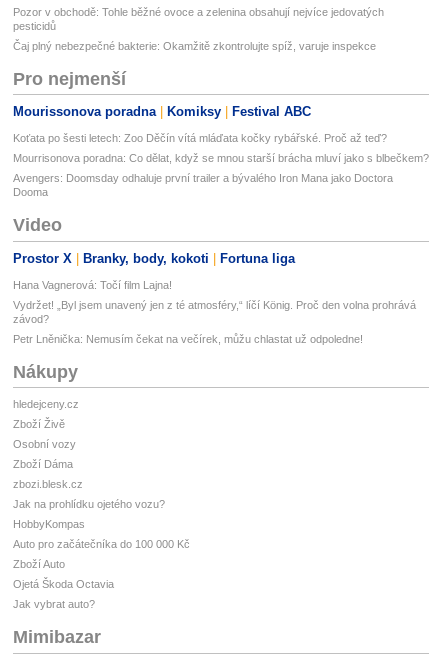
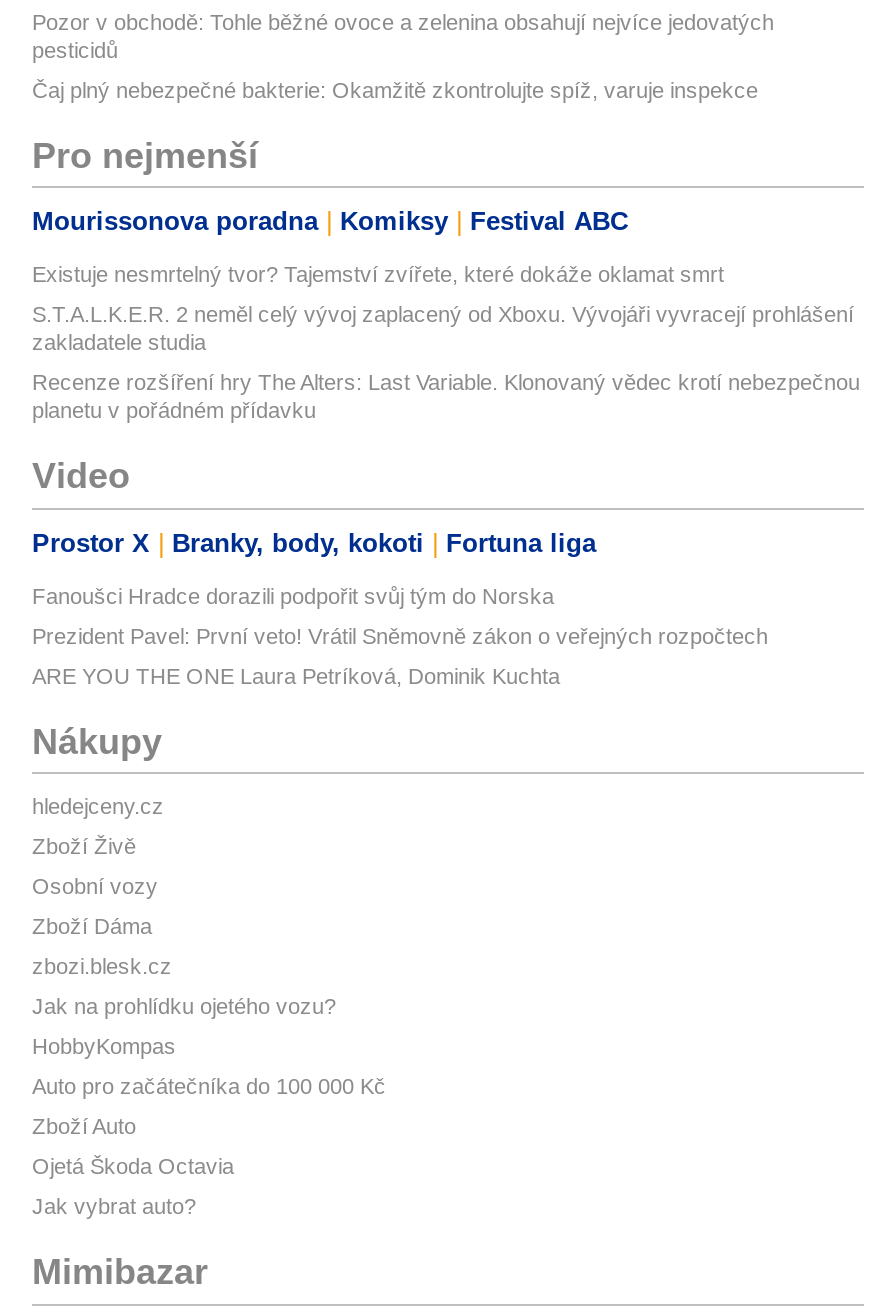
[13,132,387,144] Koťata po šesti letech: Zoo Děčín vítá mláďata kočky rybářské. Proč až teď? -> [32,263,724,287] Existuje nesmrtelný tvor? Tajemství zvířete, které dokáže oklamat smrt
[13,152,429,164] Mourrisonova poradna: Co dělat, když se mnou starší brácha mluví jako s blbečkem? -> [32,303,854,355] S.T.A.L.K.E.R. 2 neměl celý vývoj zaplacený od Xboxu. Vývojáři vyvracejí prohlášení | zakladatele studia
[13,172,393,198] Avengers: Doomsday odhaluje první trailer a bývalého Iron Mana jako Doctora | Dooma -> [32,371,860,423] Recenze rozšíření hry The Alters: Last Variable. Klonovaný vědec krotí nebezpečnou | planetu v pořádném přídavku
[13,279,172,291] Hana Vagnerová: Točí film Lajna! -> [32,584,554,608] Fanoušci Hradce dorazili podpořit svůj tým do Norska
[13,299,416,325] Vydržet! „Byl jsem unavený jen z té atmosféry,“ líčí König. Proč den volna prohrává | závod? -> [32,624,768,648] Prezident Pavel: První veto! Vrátil Sněmovně zákon o veřejných rozpočtech
[13,333,363,345] Petr Lněnička: Nemusím čekat na večírek, můžu chlastat už odpoledne! -> [32,664,560,688] ARE YOU THE ONE Laura Petríková, Dominik Kuchta

